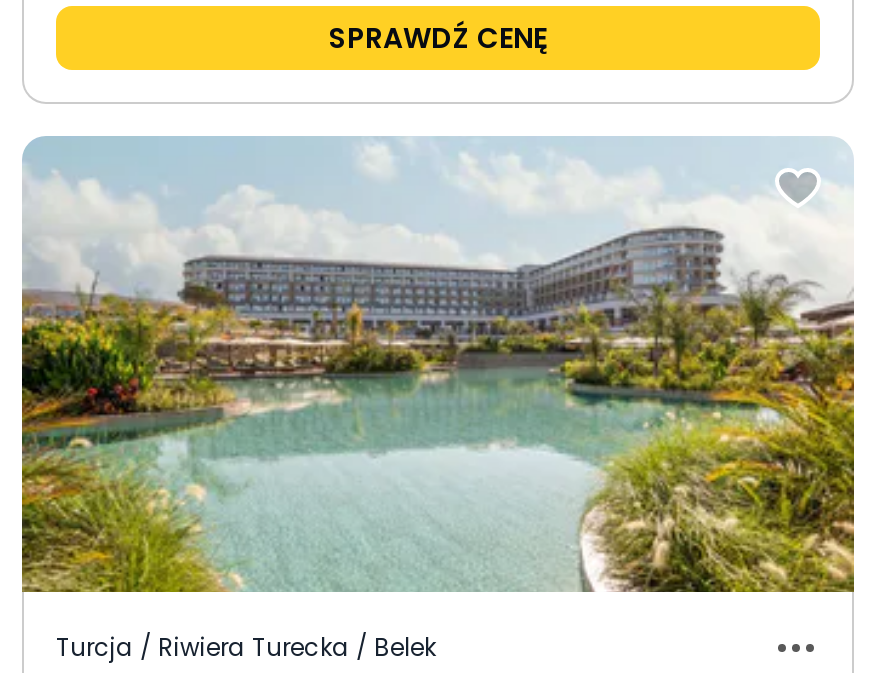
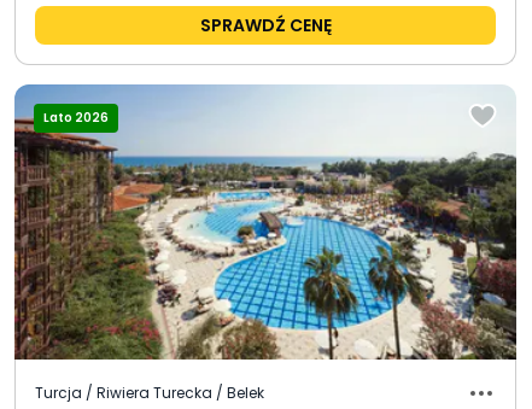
none -> [43,109,109,127] Lato 2026
[20,138,856,594] [image] -> [13,86,518,361] [image]

